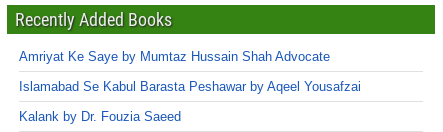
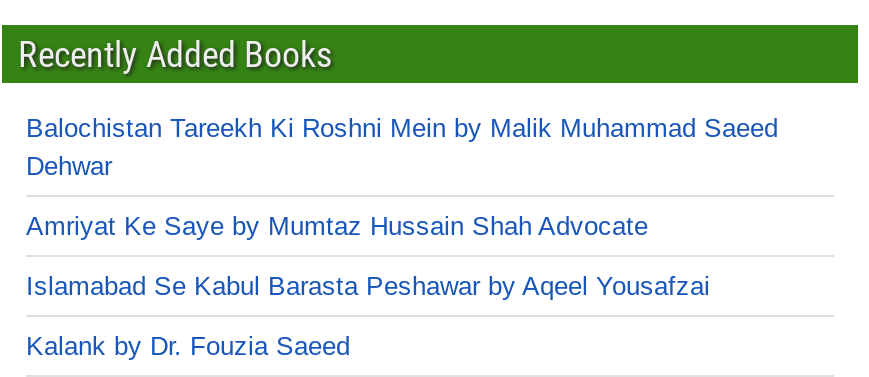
none -> [26,113,778,181] Balochistan Tareekh Ki Roshni Mein by Malik Muhammad Saeed | Dehwar

